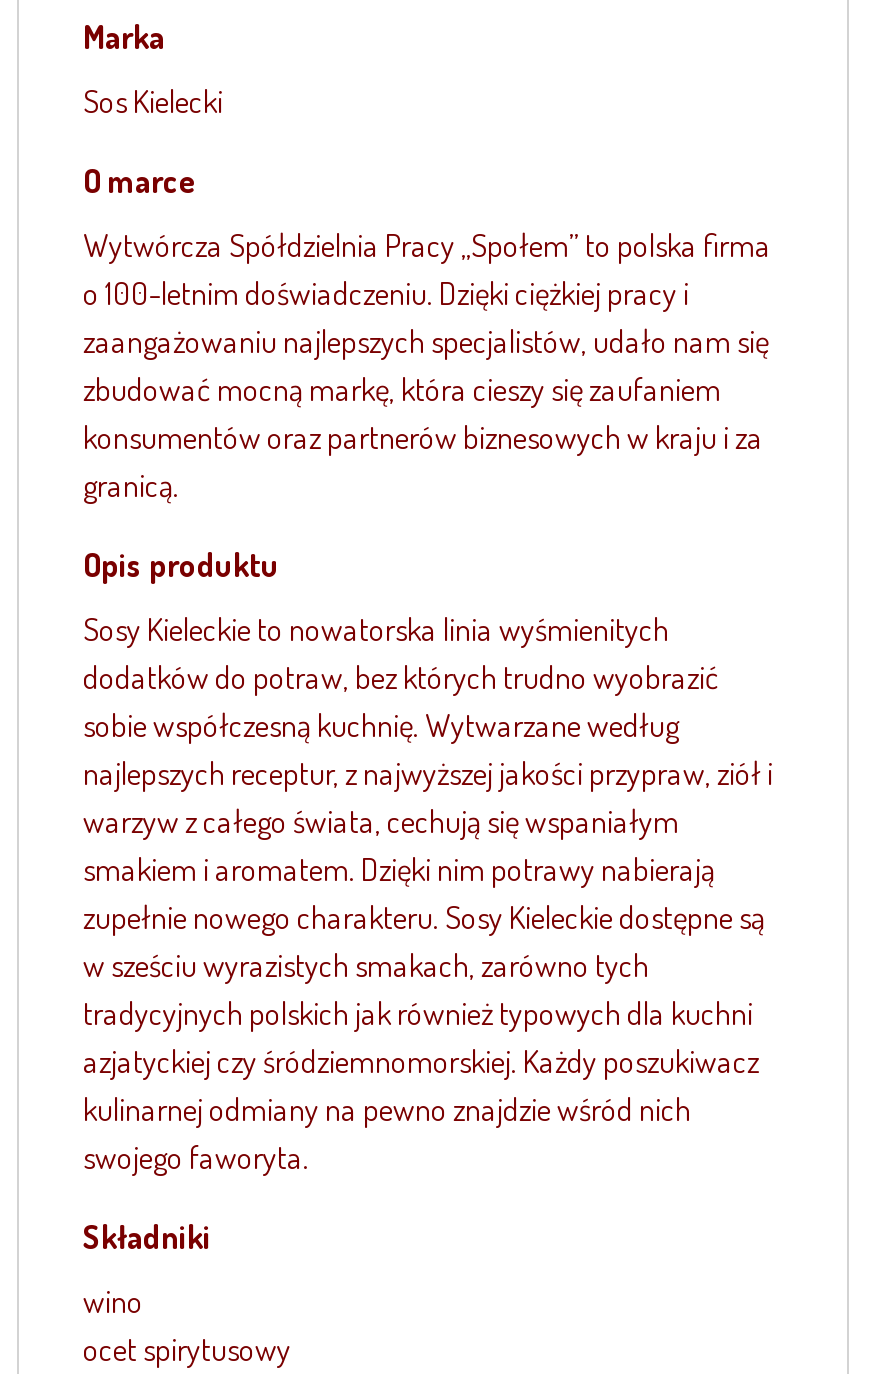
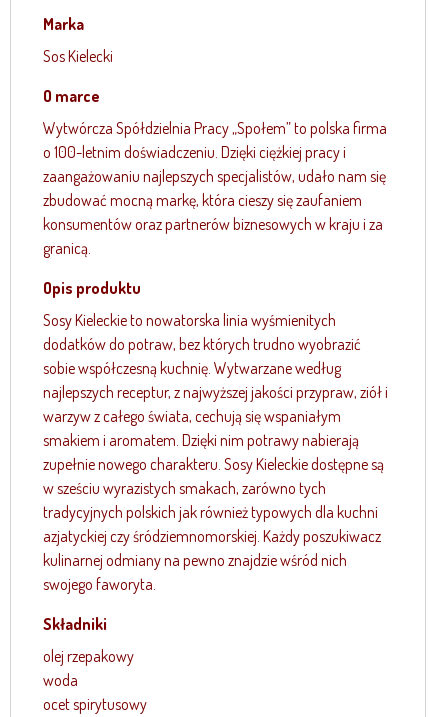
[83,1281,143,1321] wino -> [43,646,134,690] olej rzepakowy | woda

